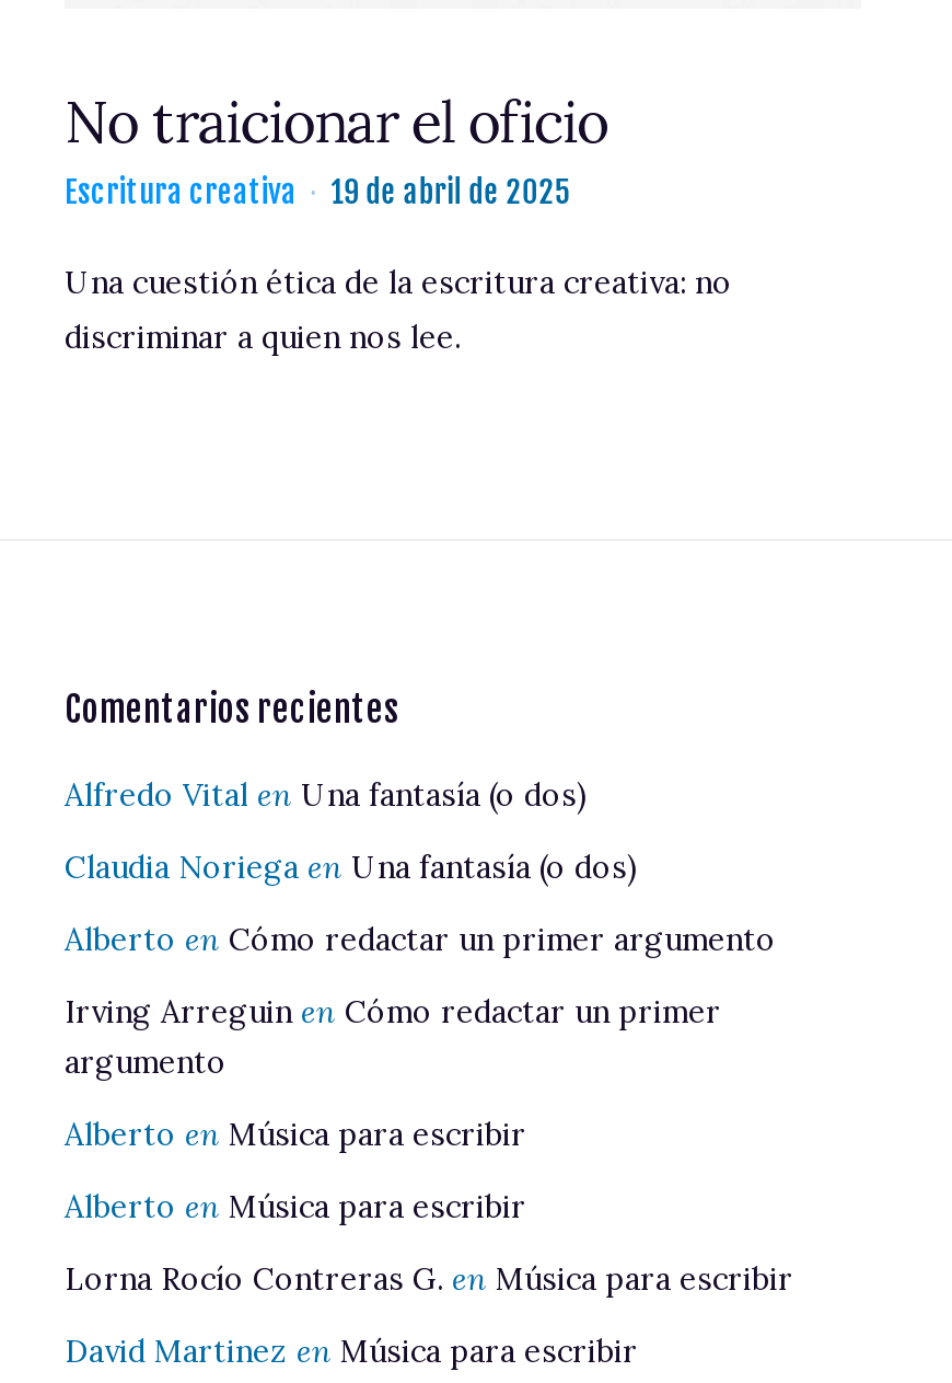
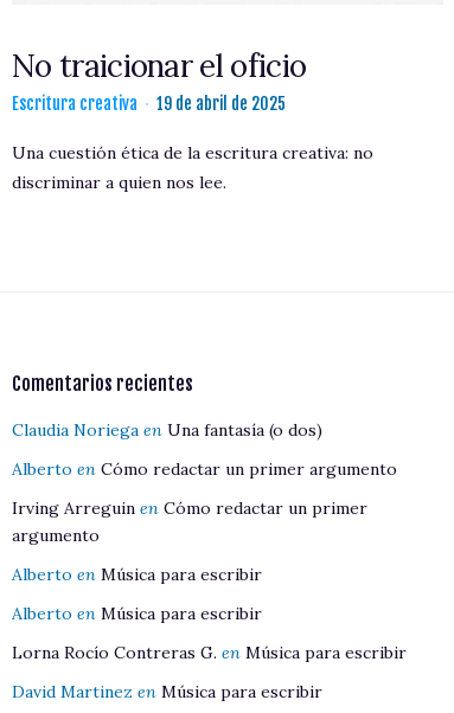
[65,775,588,814] Alfredo Vital en Una fantasía (o dos) -> none

